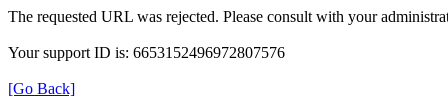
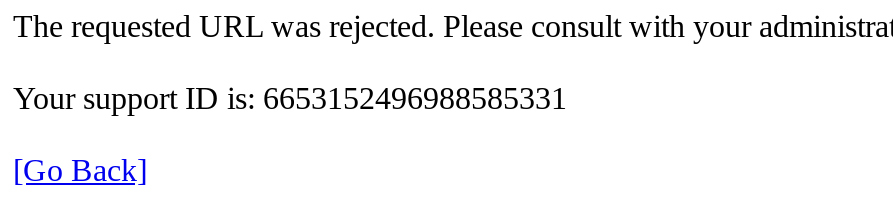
[8,44,285,61] Your support ID is: 6653152496972807576 -> [13,81,567,115] Your support ID is: 6653152496988585331

